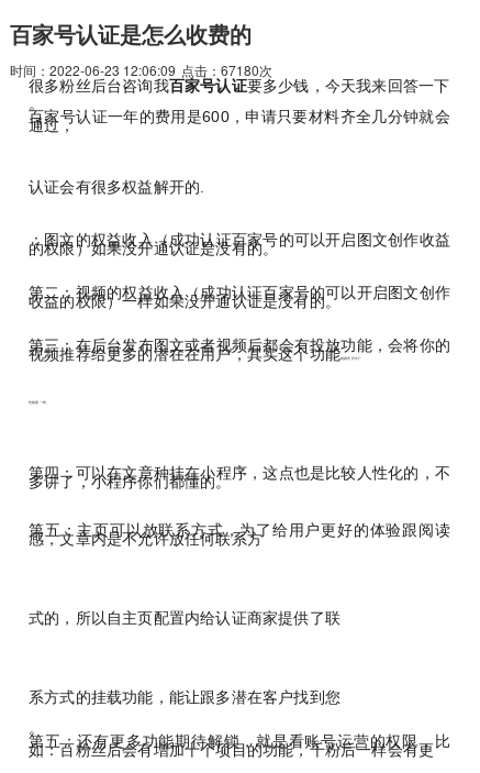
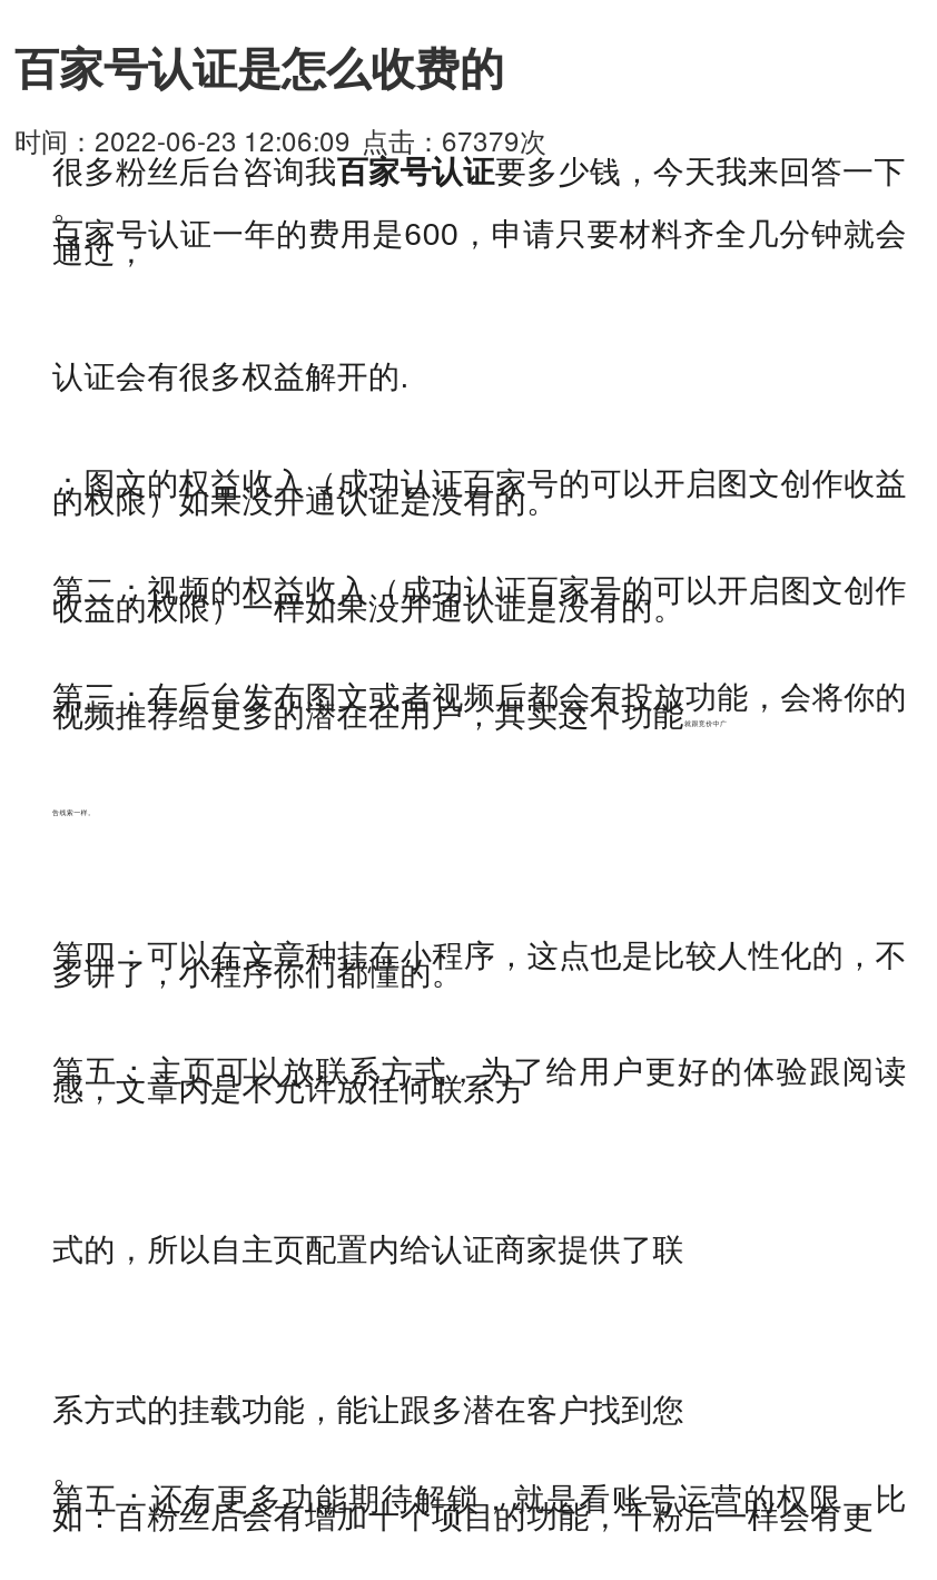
[10,60,272,79] 时间：2022-06-23 12:06:09 点击：67180次 -> [14,120,546,158] 时间：2022-06-23 12:06:09 点击：67379次

